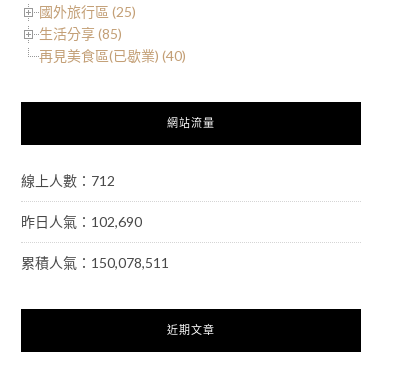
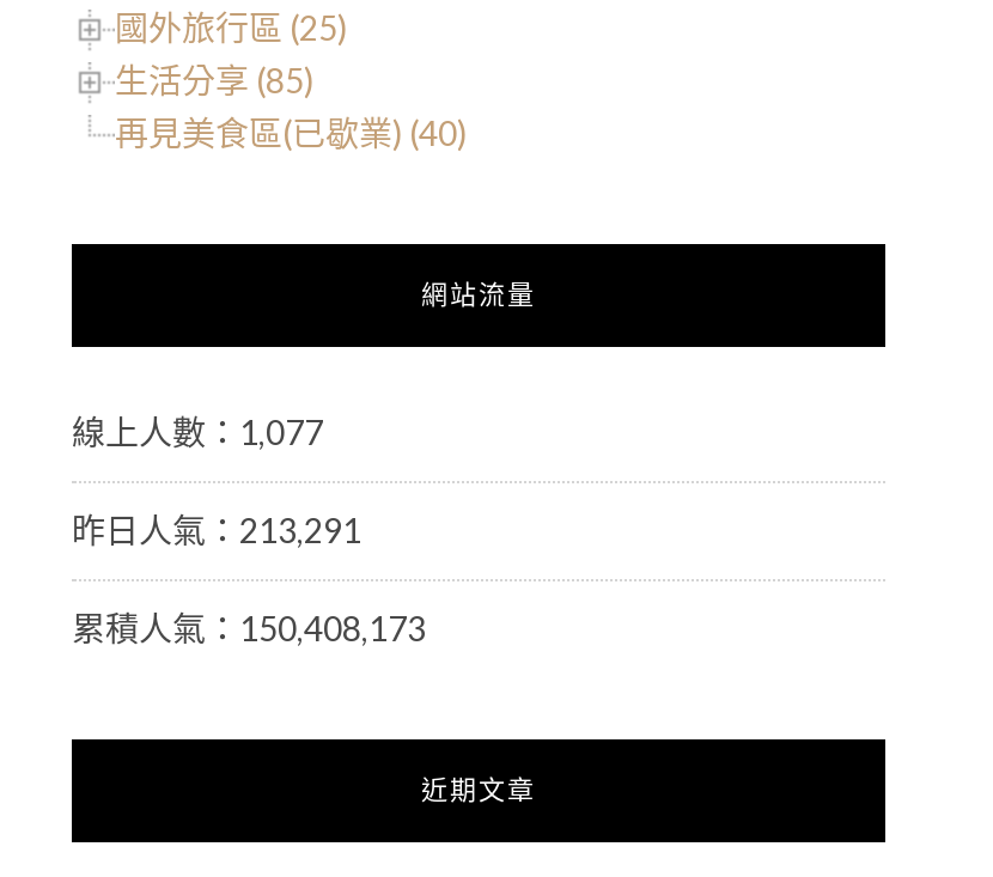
[21,172,115,189] 線上人數：712 -> [72,412,323,452] 線上人數：1,077
[21,213,142,230] 昨日人氣：102,690 -> [72,510,361,550] 昨日人氣：213,291
[21,254,169,271] 累積人氣：150,078,511 -> [72,608,426,648] 累積人氣：150,408,173

